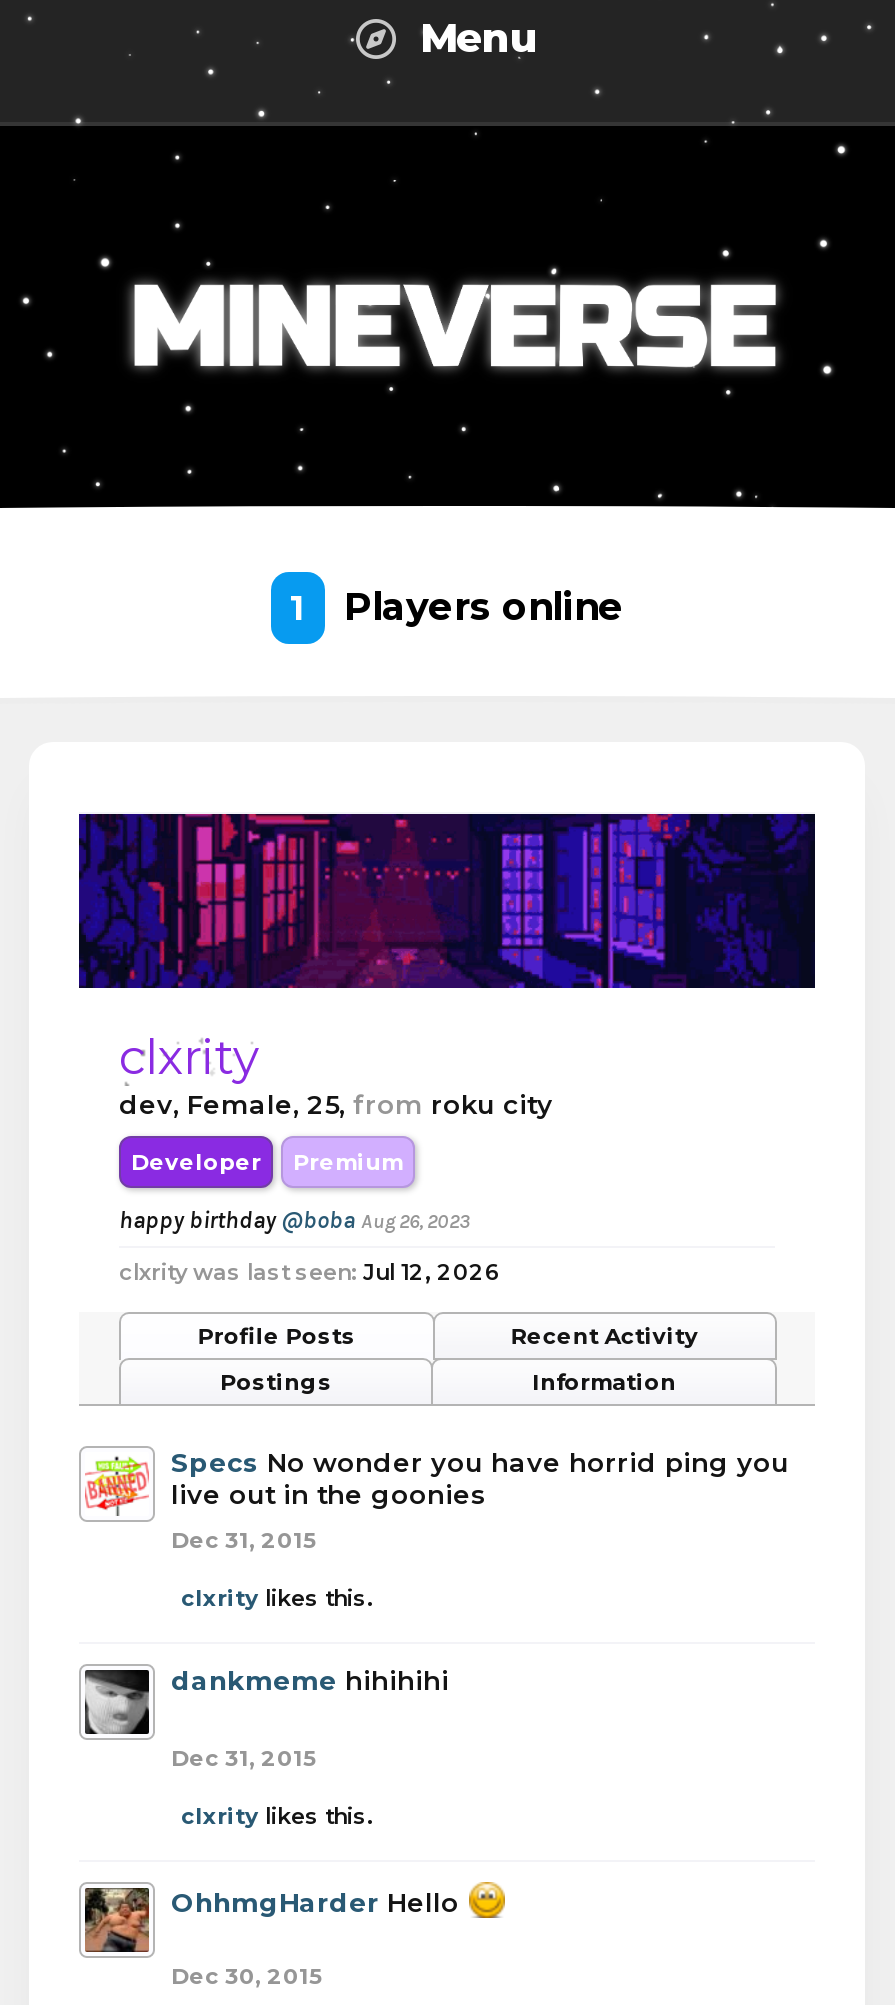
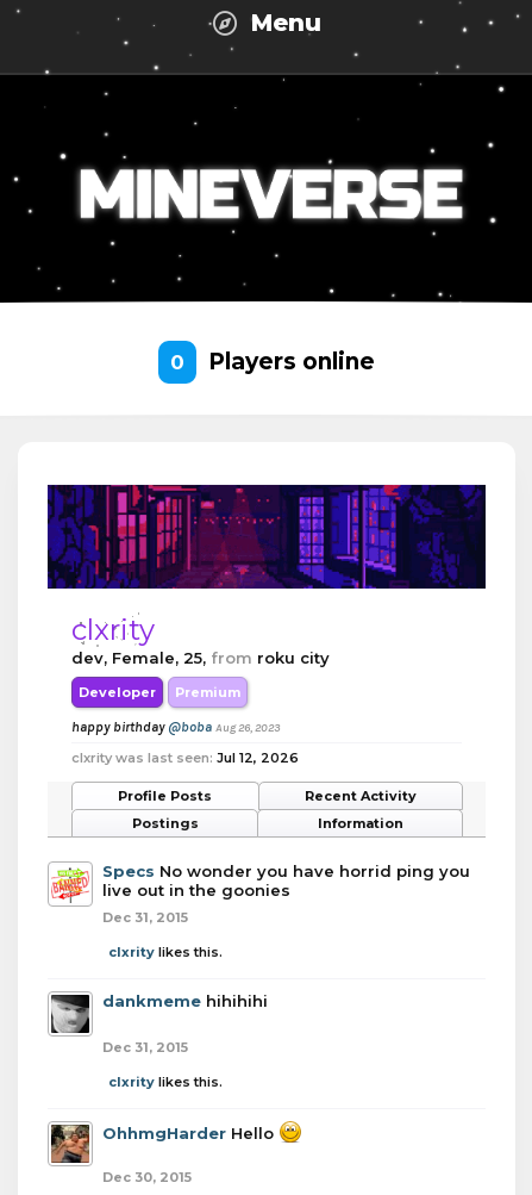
[290,584,624,630] 1 Players online -> [170,348,375,375] 0 Players online

